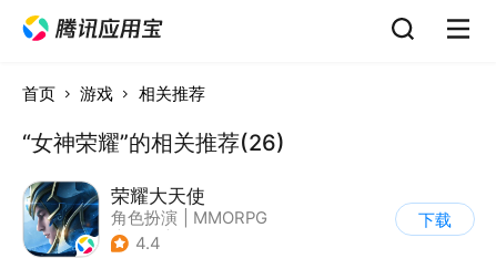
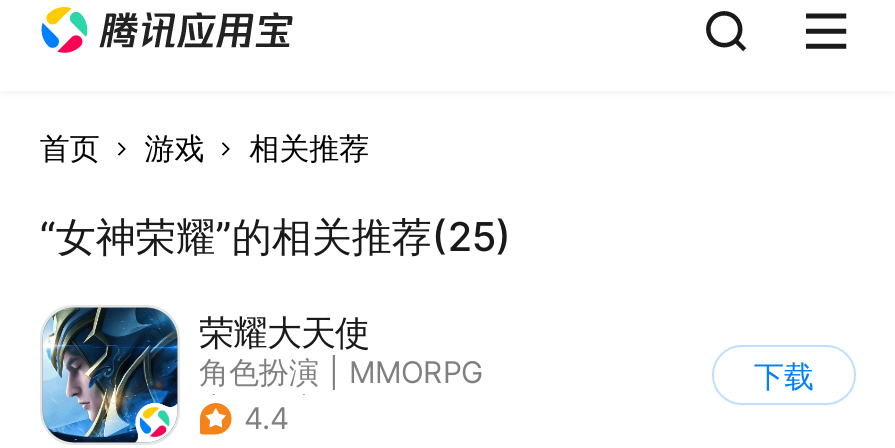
[22,129,285,156] “女神荣耀”的相关推荐(26) -> [40,212,512,260] “女神荣耀”的相关推荐(25)

